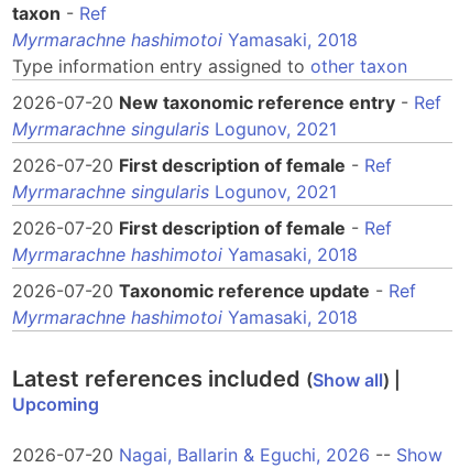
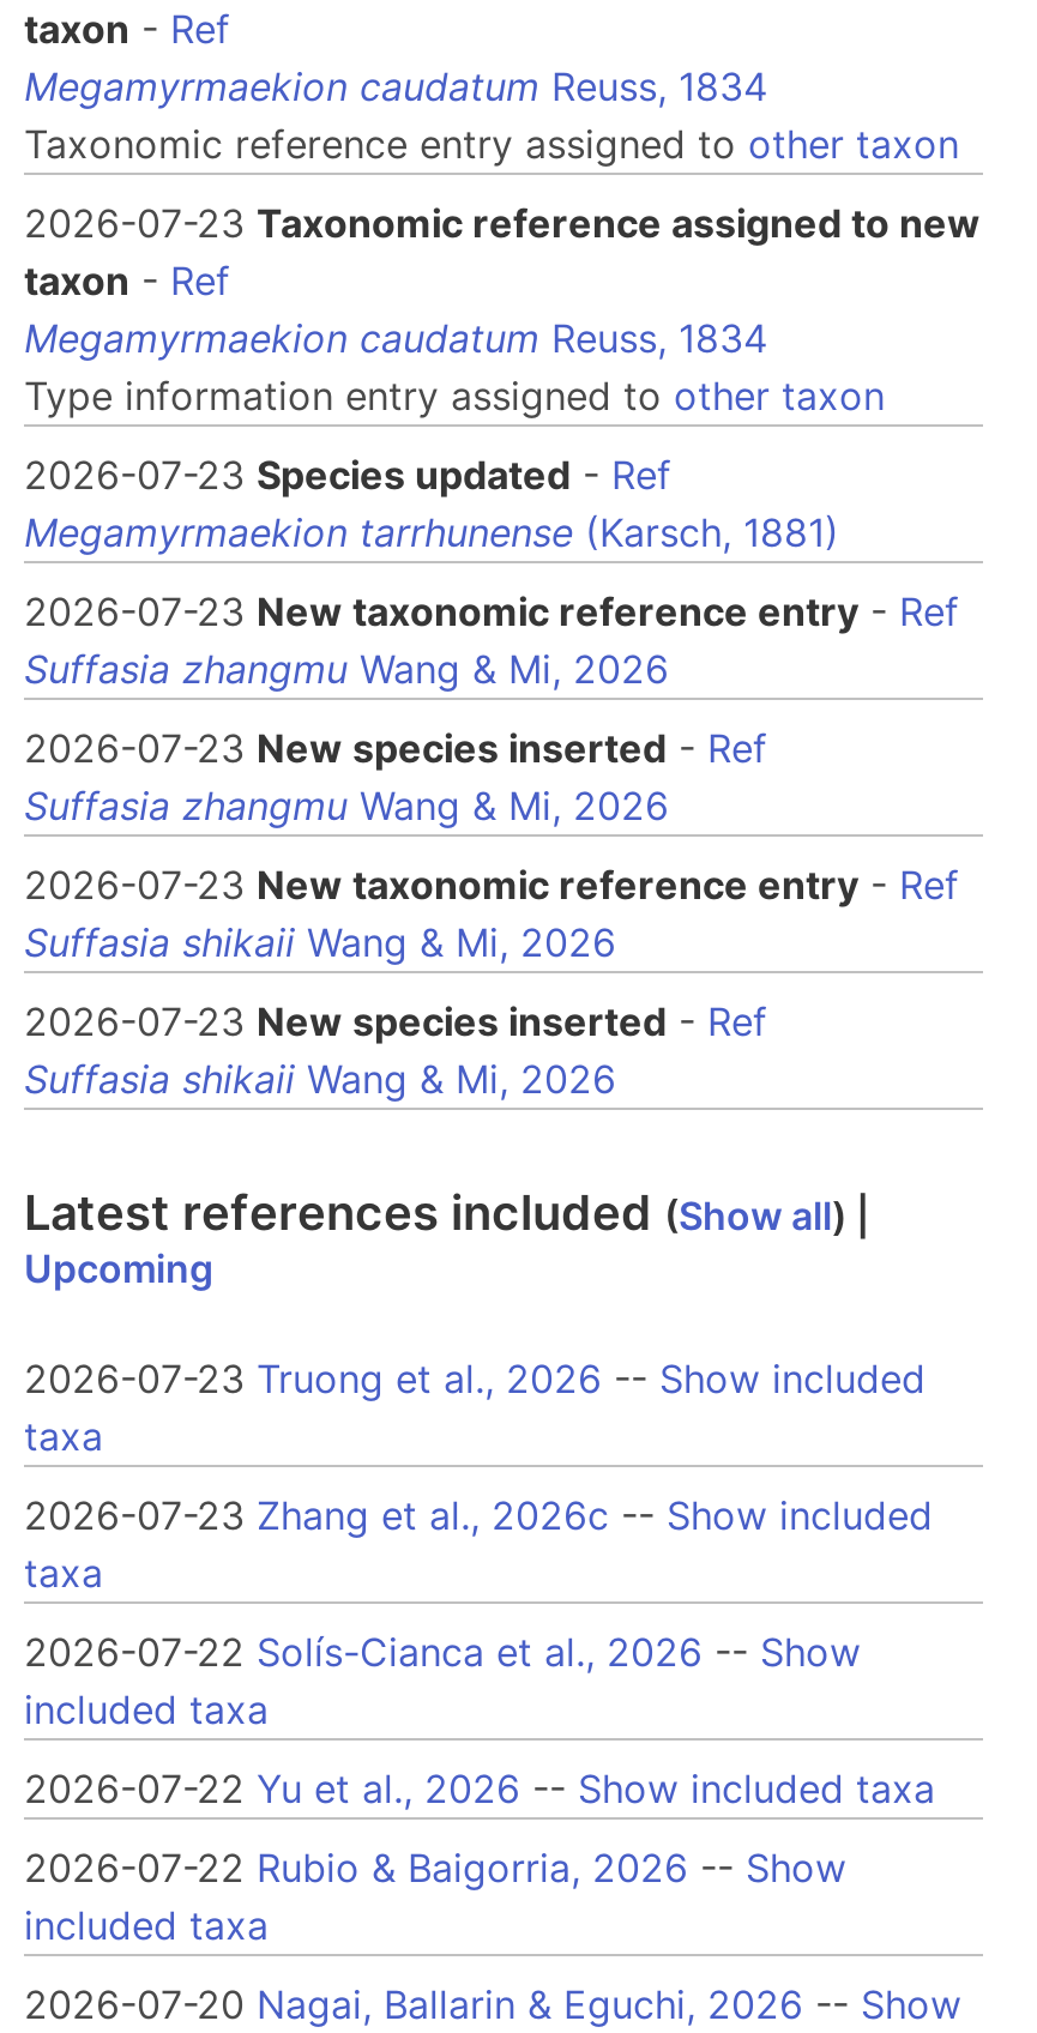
[12,29,358,51] Myrmarachne hashimotoi Yamasaki, 2018 -> [24,62,981,362] Megamyrmaekion caudatum Reuss, 1834 | Taxonomic reference entry assigned to other taxon | 2026-07-23 Taxonomic reference assigned to new | taxon - Ref | Megamyrmaekion caudatum Reuss, 1834
[12,91,441,328] 2026-07-20 New taxonomic reference entry - Ref | Myrmarachne singularis Logunov, 2021 | 2026-07-20 First description of female - Ref | Myrmarachne singularis Logunov, 2021 | 2026-07-20 First description of female - Ref | Myrmarachne hashimotoi Yamasaki, 2018 | 2026-07-20 Taxonomic reference update - Ref | Myrmarachne hashimotoi Yamasaki, 2018 -> [24,451,959,1103] 2026-07-23 Species updated - Ref | Megamyrmaekion tarrhunense (Karsch, 1881) | 2026-07-23 New taxonomic reference entry - Ref | Suffasia zhangmu Wang & Mi, 2026 | 2026-07-23 New species inserted - Ref | Suffasia zhangmu Wang & Mi, 2026 | 2026-07-23 New taxonomic reference entry - Ref | Suffasia shikaii Wang & Mi, 2026 | 2026-07-23 New species inserted - Ref | Suffasia shikaii Wang & Mi, 2026
none -> [24,1355,935,1949] 2026-07-23 Truong et al., 2026 -- Show included | taxa | 2026-07-23 Zhang et al., 2026c -- Show included | taxa | 2026-07-22 Solís-Cianca et al., 2026 -- Show | included taxa | 2026-07-22 Yu et al., 2026 -- Show included taxa | 2026-07-22 Rubio & Baigorria, 2026 -- Show | included taxa

